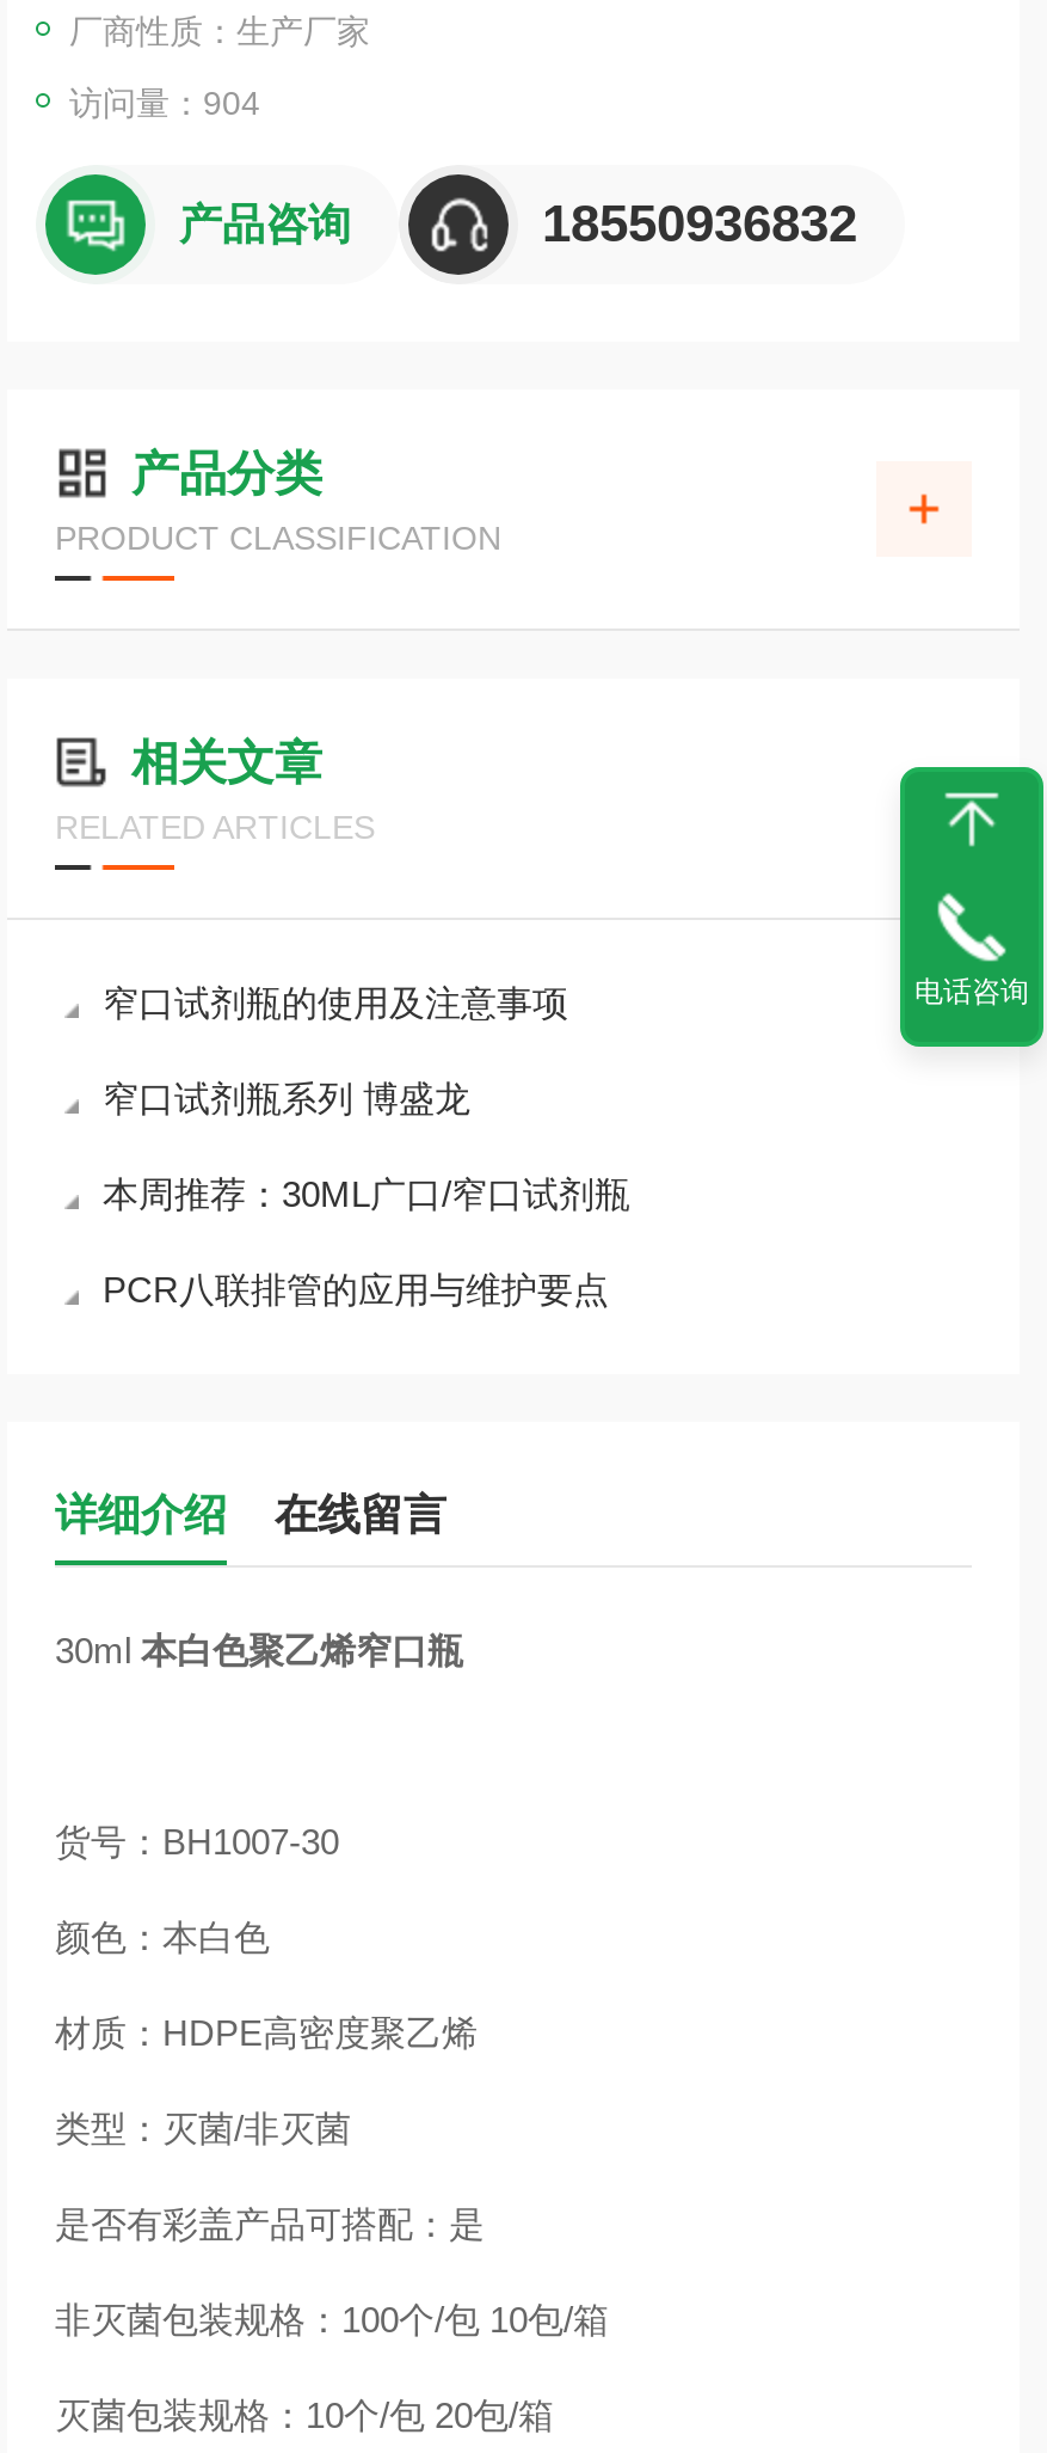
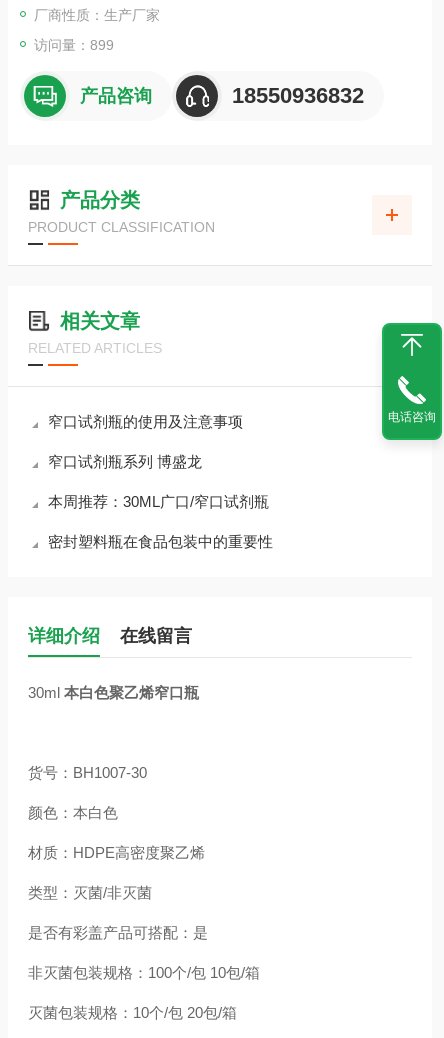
[69,84,260,122] 访问量：904 -> [34,37,114,53] 访问量：899
[103,1269,609,1310] PCR八联排管的应用与维护要点 -> [48,533,273,550] 密封塑料瓶在食品包装中的重要性

